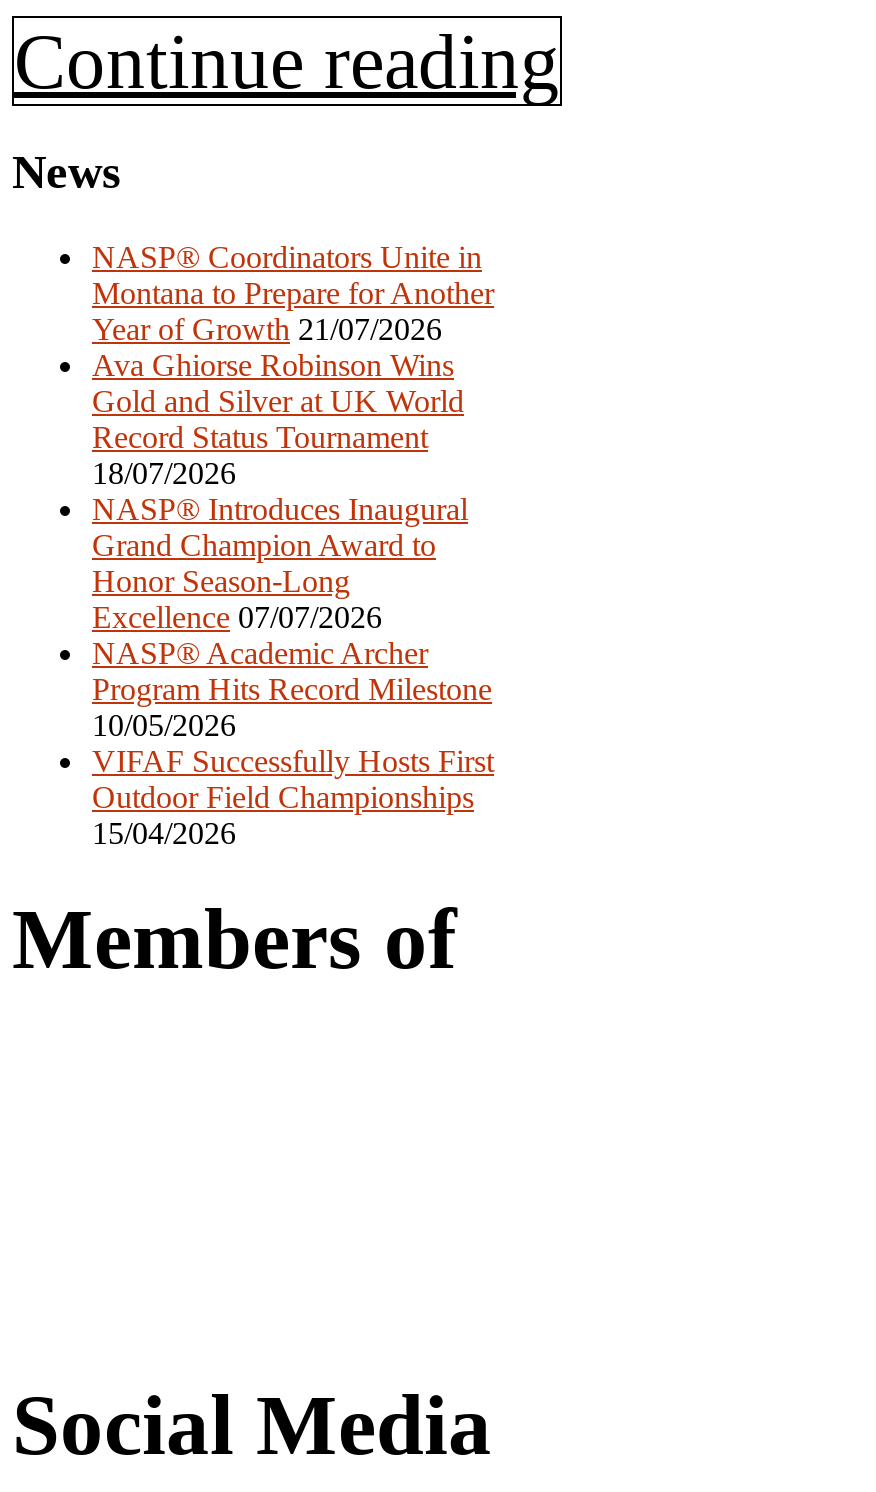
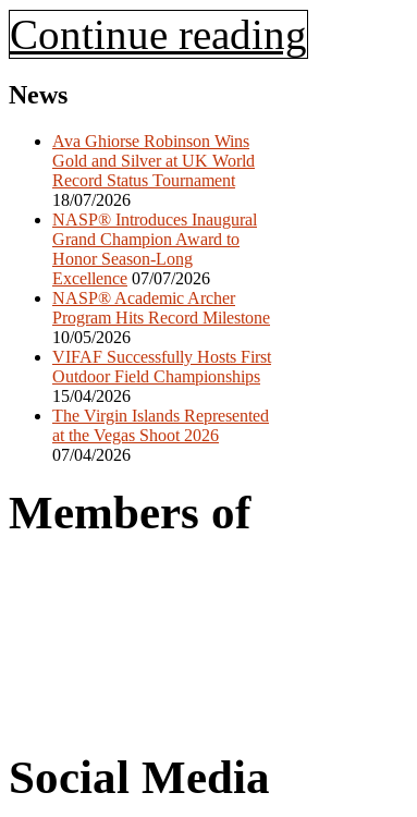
[92,239,494,345] NASP® Coordinators Unite in | Montana to Prepare for Another | Year of Growth 21/07/2026 -> none
moved [92,347,494,849] -> [52,131,271,405]: Ava Ghiorse Robinson Wins | Gold and Silver at UK World | Record Status Tournament | ... | Outdoor Field Championships | 15/04/2026
none -> [52,406,269,464] The Virgin Islands Represented | at the Vegas Shoot 2026 | 07/04/2026

